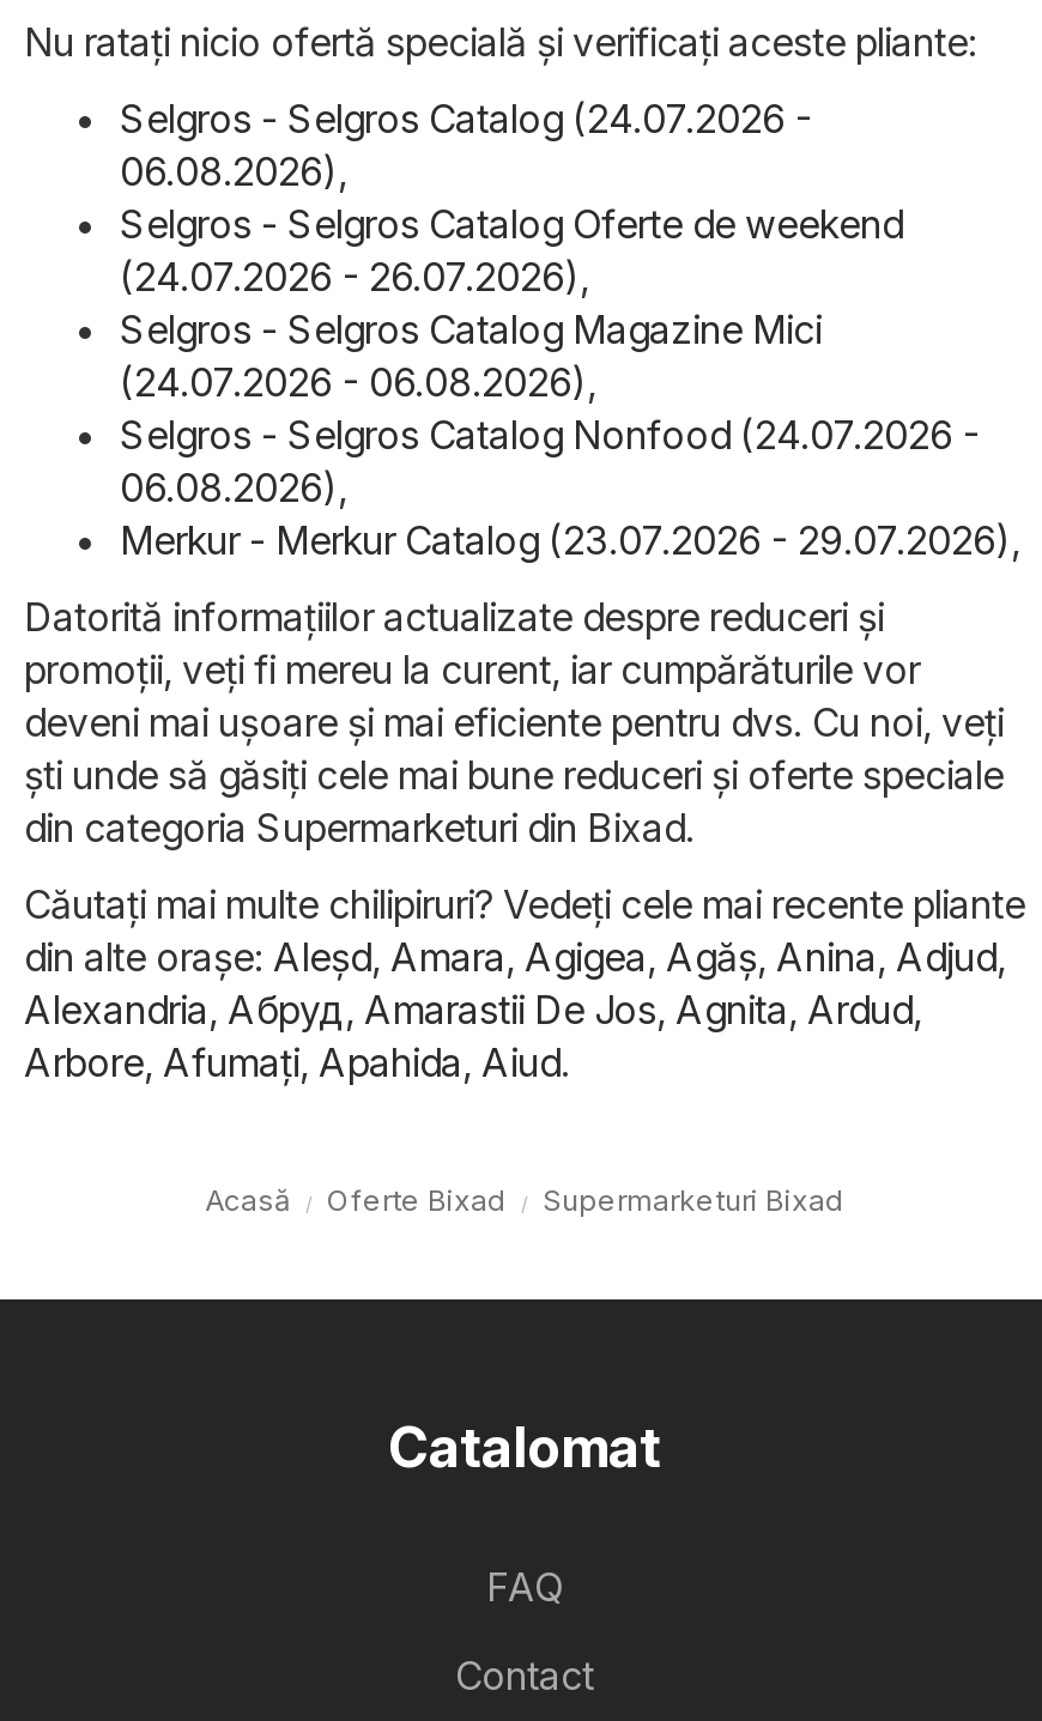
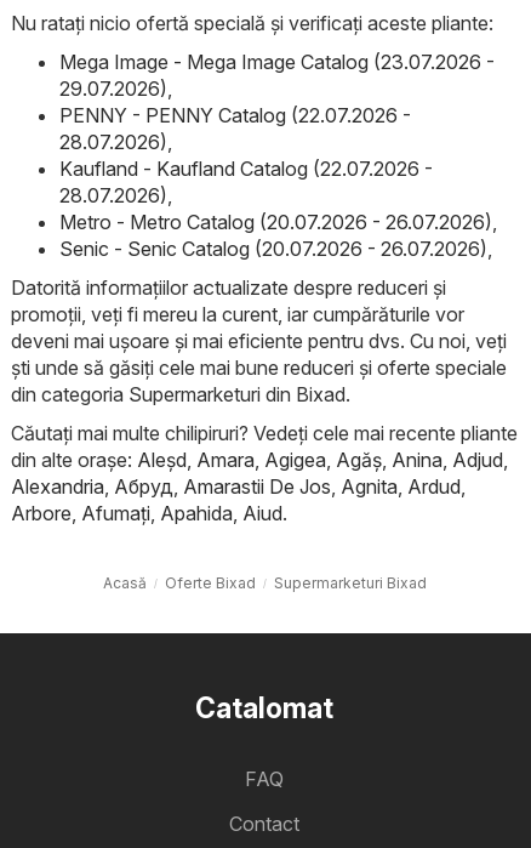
[120,95,1020,564] Selgros - Selgros Catalog (24.07.2026 - | 06.08.2026), | Selgros - Selgros Catalog Oferte de weekend | (24.07.2026 - 26.07.2026), | Selgros - Selgros Catalog Magazine Mici | (24.07.2026 - 06.08.2026), | Selgros - Selgros Catalog Nonfood (24.07.2026 - | 06.08.2026), | Merkur - Merkur Catalog (23.07.2026 - 29.07.2026), -> [59,49,497,260] Mega Image - Mega Image Catalog (23.07.2026 - | 29.07.2026), | PENNY - PENNY Catalog (22.07.2026 - | 28.07.2026), | Kaufland - Kaufland Catalog (22.07.2026 - | 28.07.2026), | Metro - Metro Catalog (20.07.2026 - 26.07.2026), | Senic - Senic Catalog (20.07.2026 - 26.07.2026),

